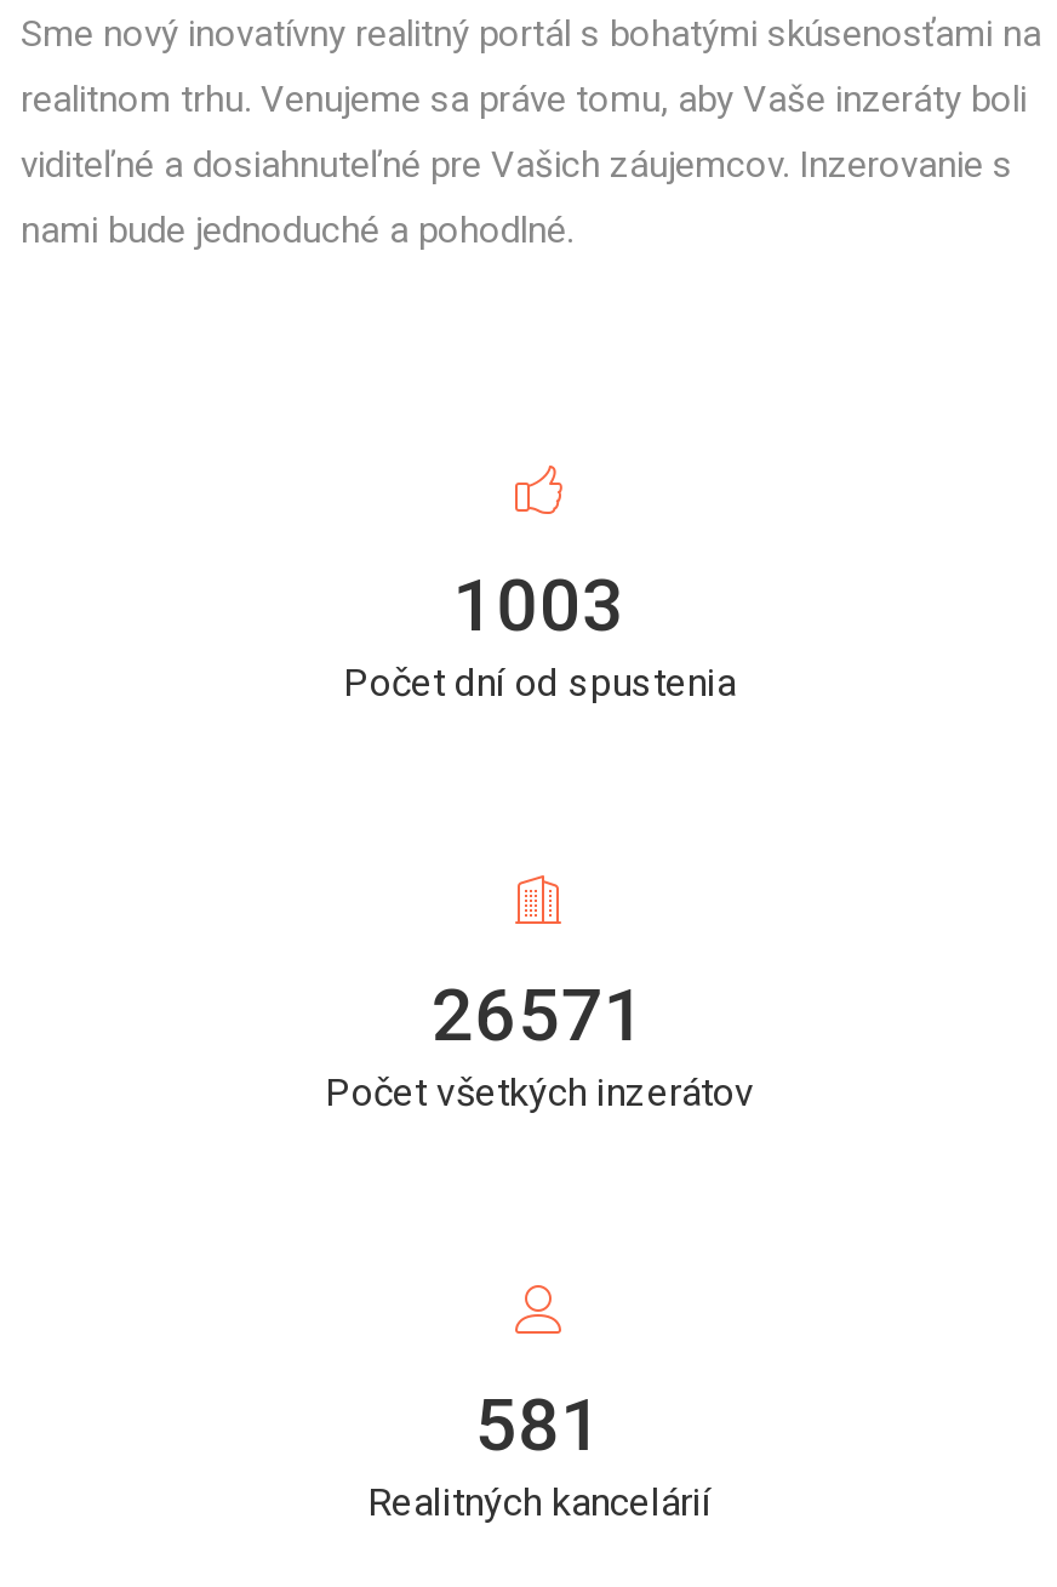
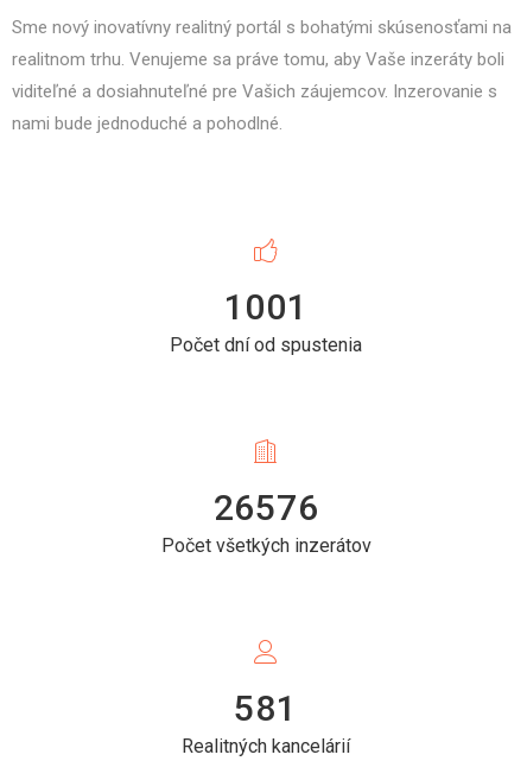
[453,563,625,647] 1003 -> [224,286,308,328] 1001
[432,972,647,1057] 26571 -> [213,487,319,528] 26576

